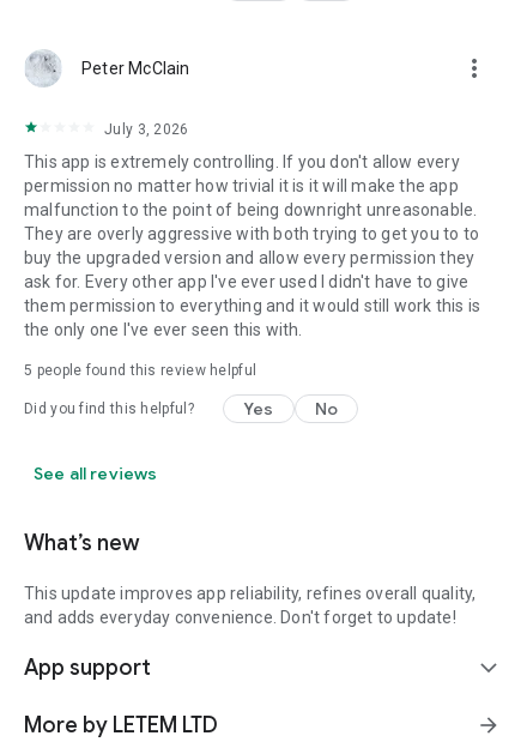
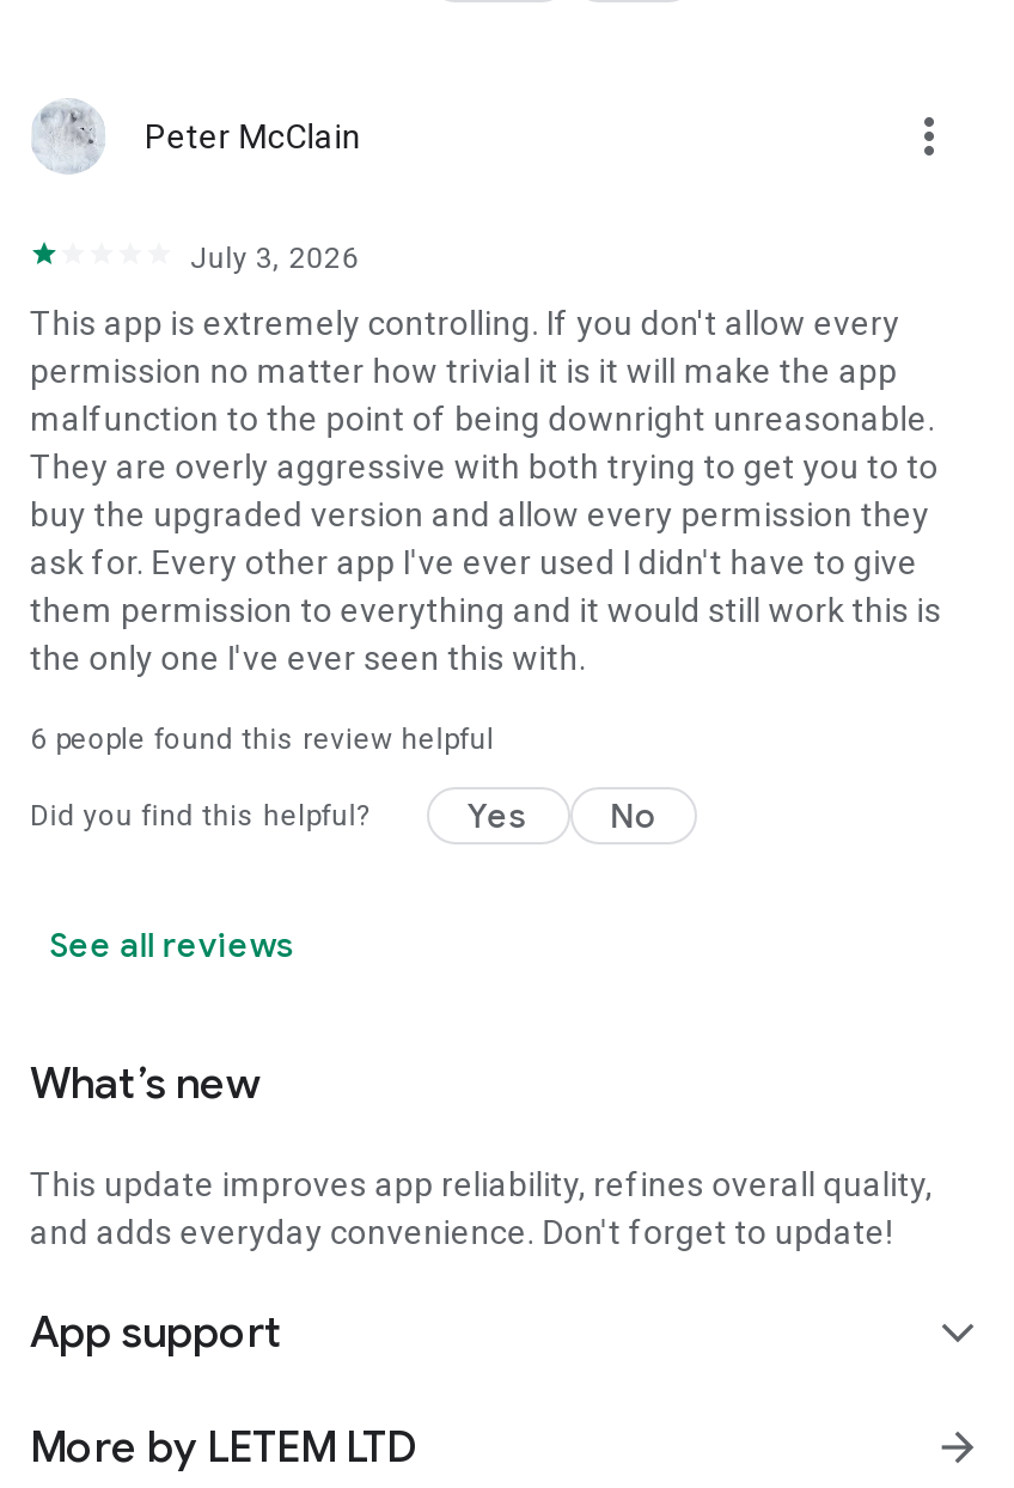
[24,362,257,379] 5 people found this review helpful -> [30,722,494,756] 6 people found this review helpful

